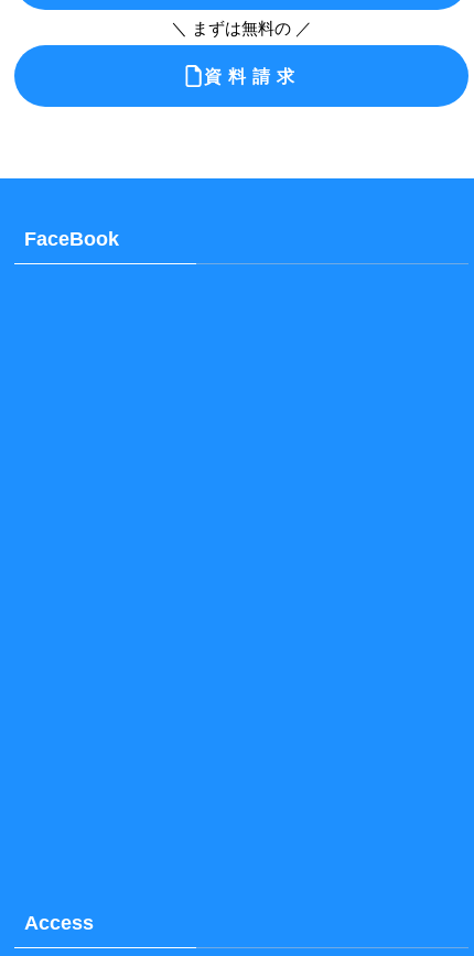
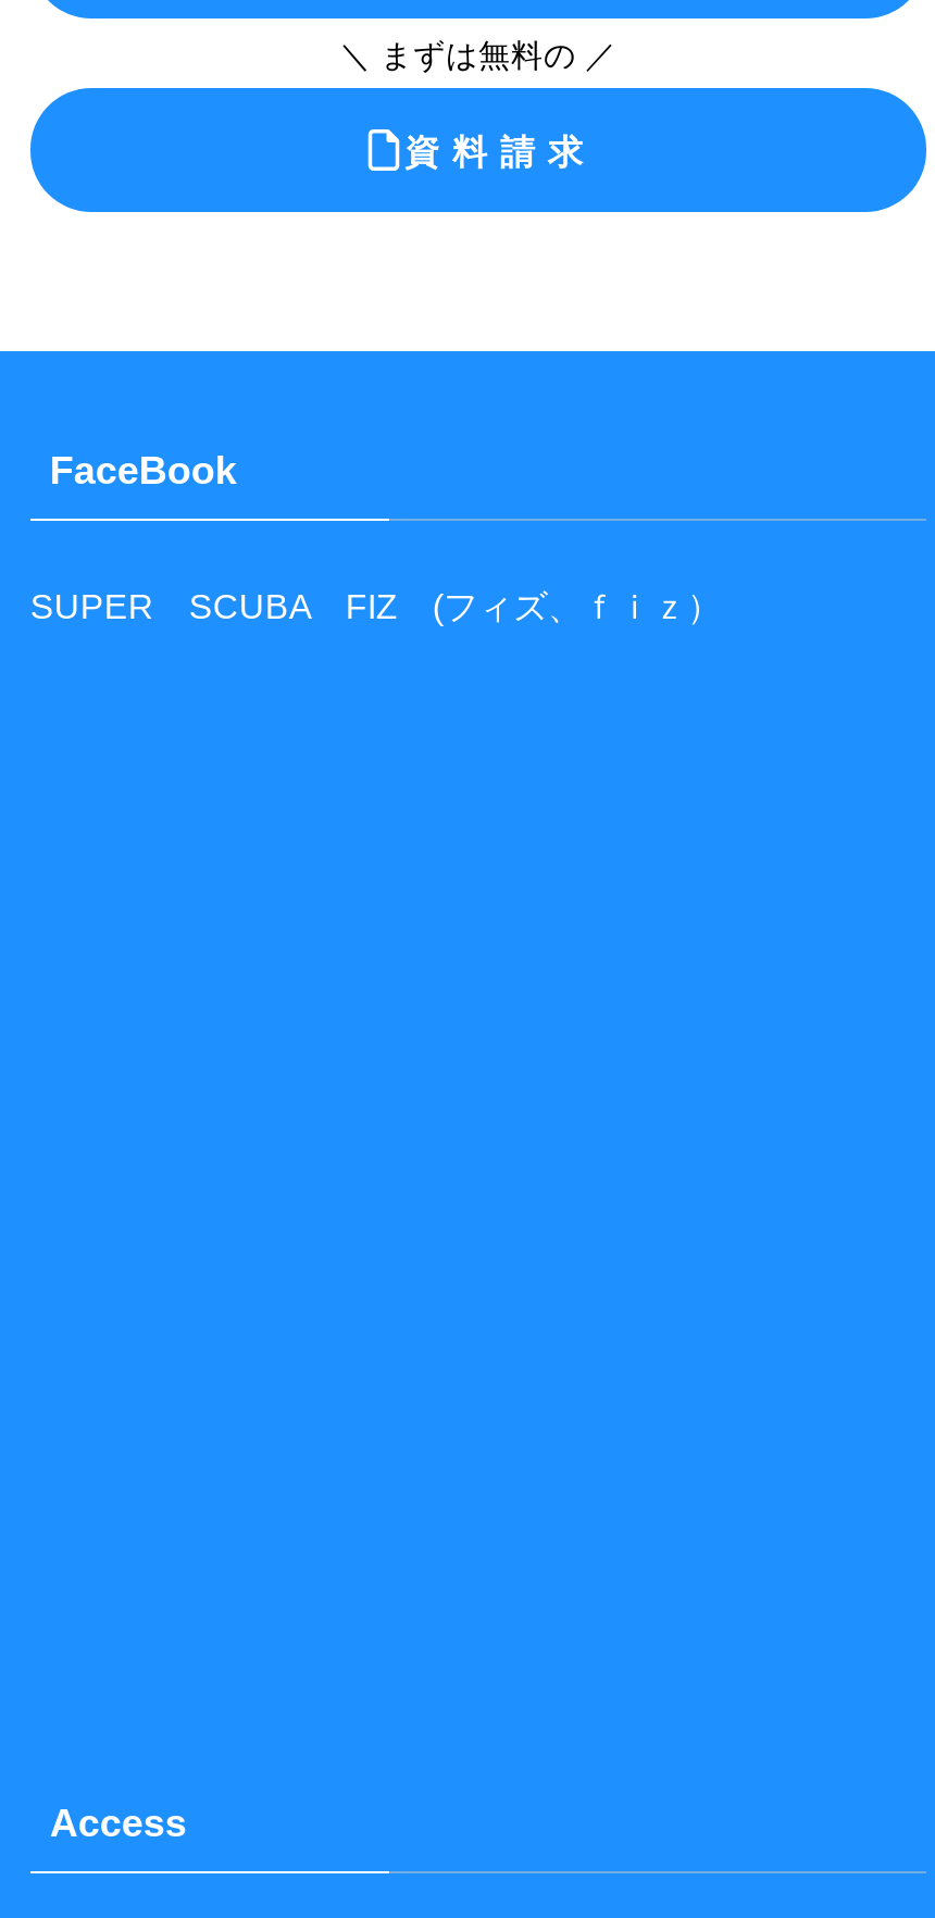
none -> [30,587,722,626] SUPER SCUBA FIZ (フィズ、ｆｉｚ）

